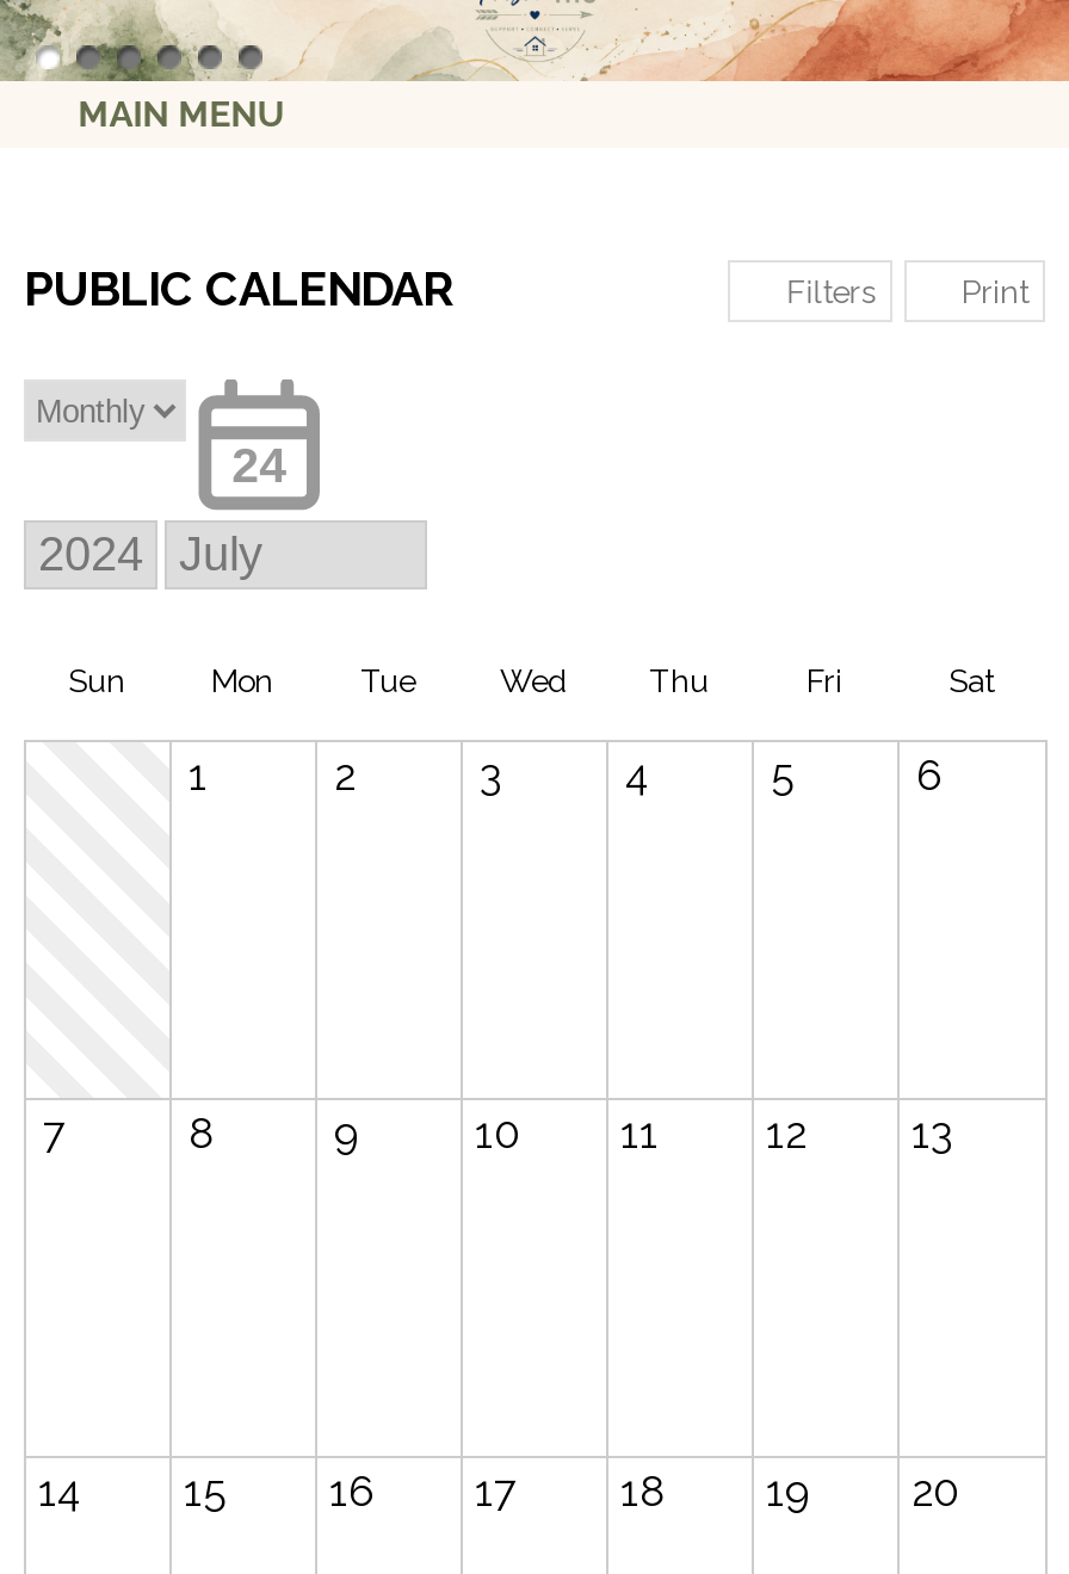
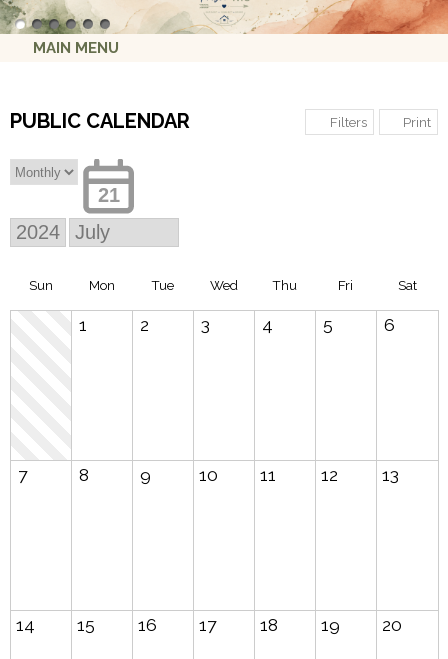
[232,438,287,493] 24 -> [98,183,120,206] 21

